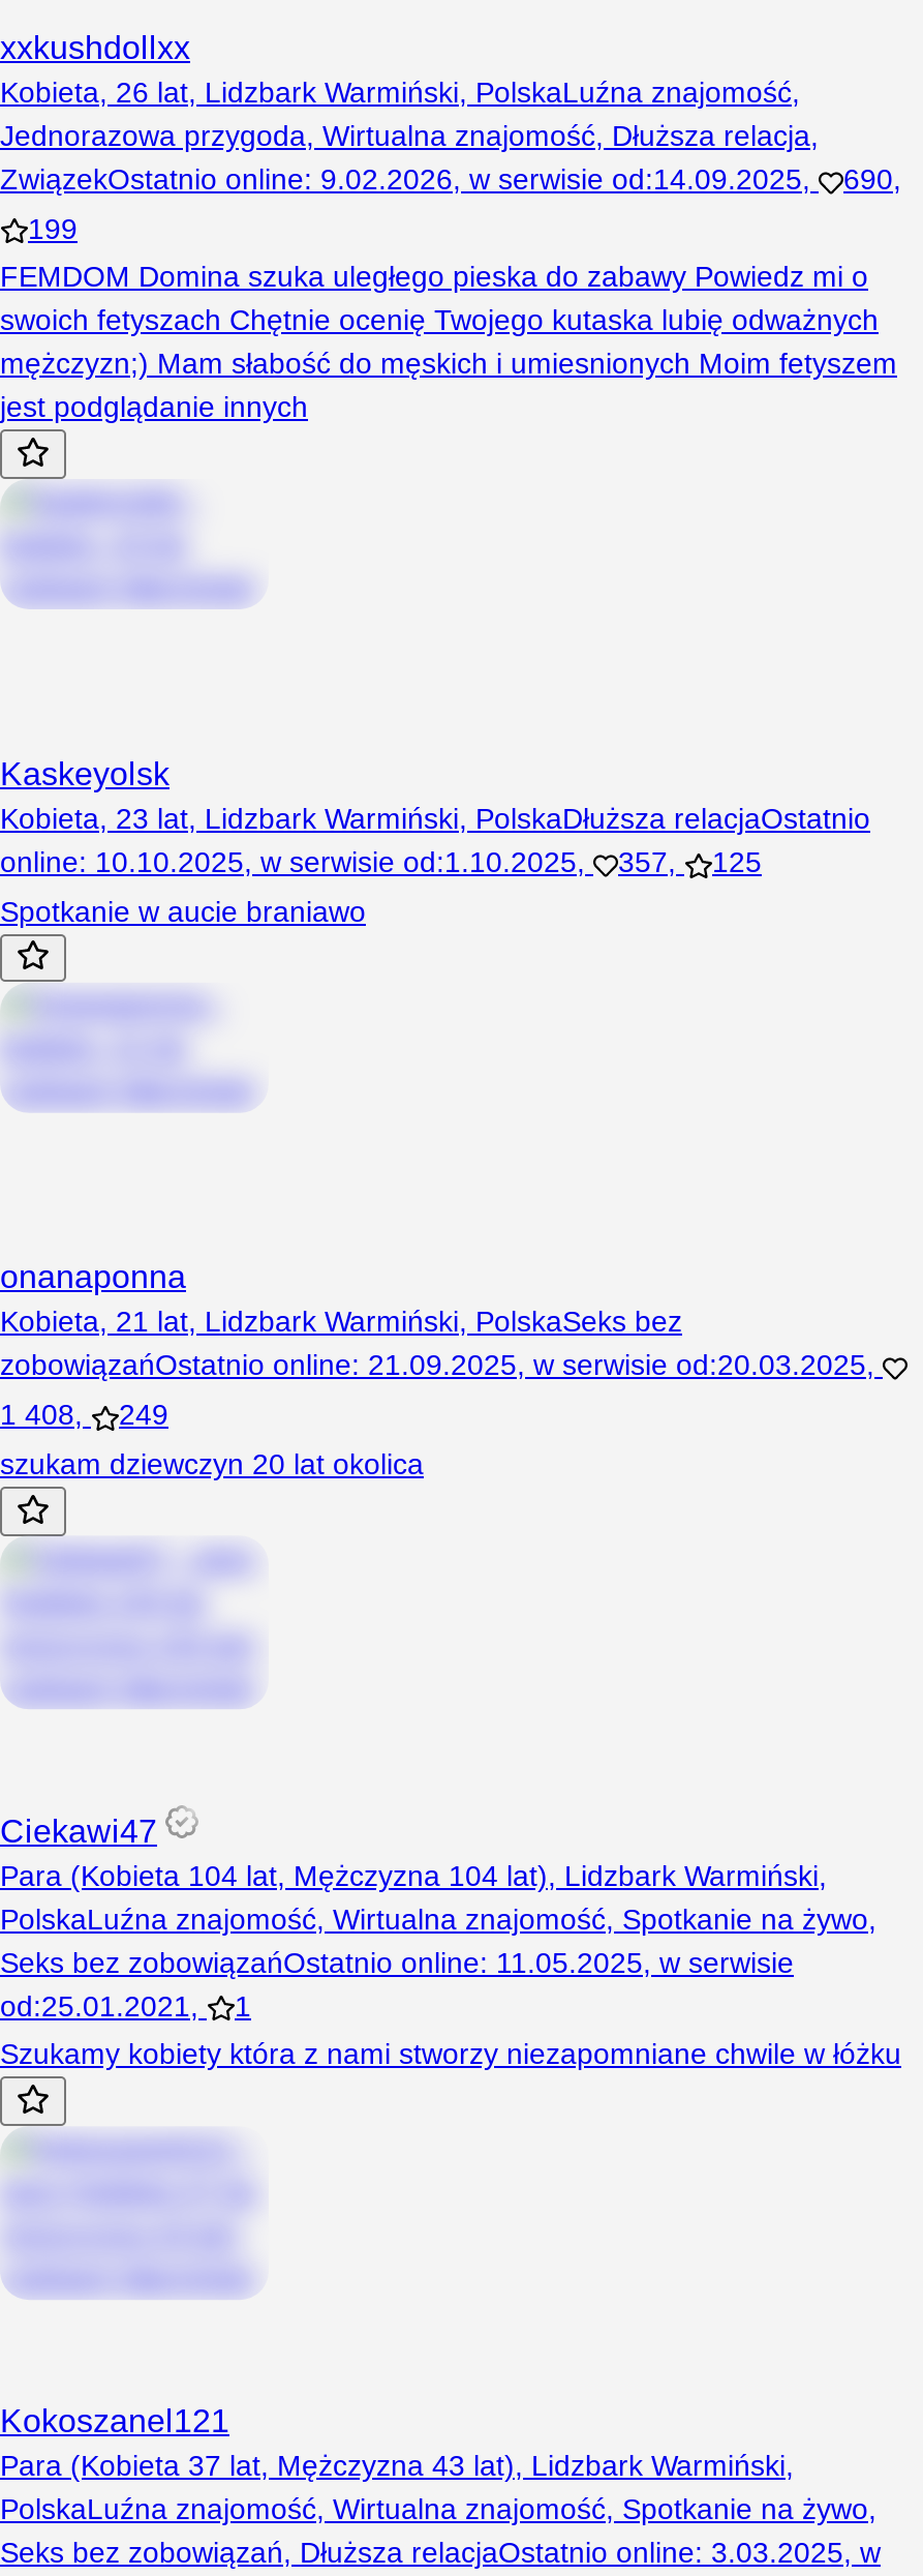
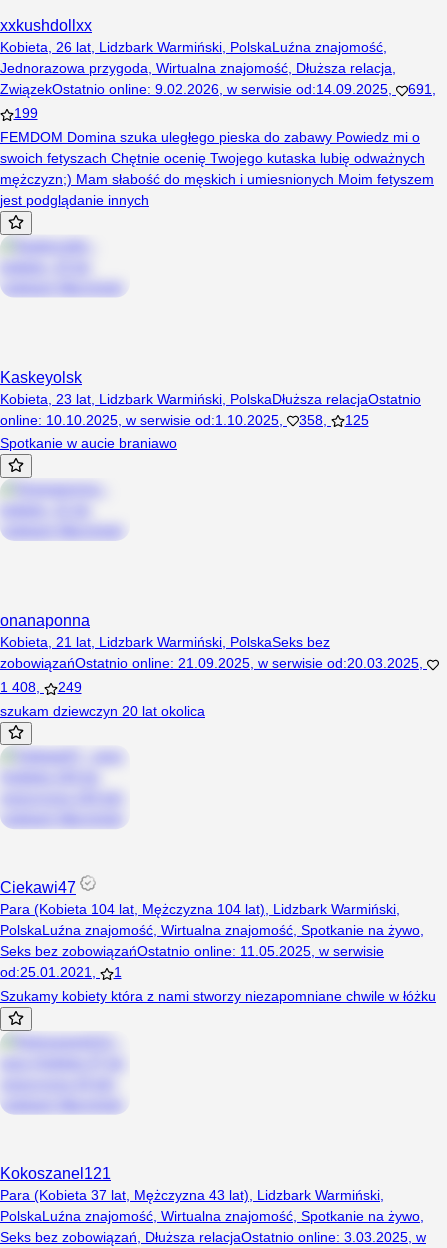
[0,162,901,195] ZwiązekOstatnio online: 9.02.2026, w serwisie od: 14.09.2025, 690, -> [0,81,436,97] ZwiązekOstatnio online: 9.02.2026, w serwisie od: 14.09.2025, 691,
[0,845,762,878] online: 10.10.2025, w serwisie od:1.10.2025, 357, 125 -> [0,411,368,427] online: 10.10.2025, w serwisie od:1.10.2025, 358, 125

